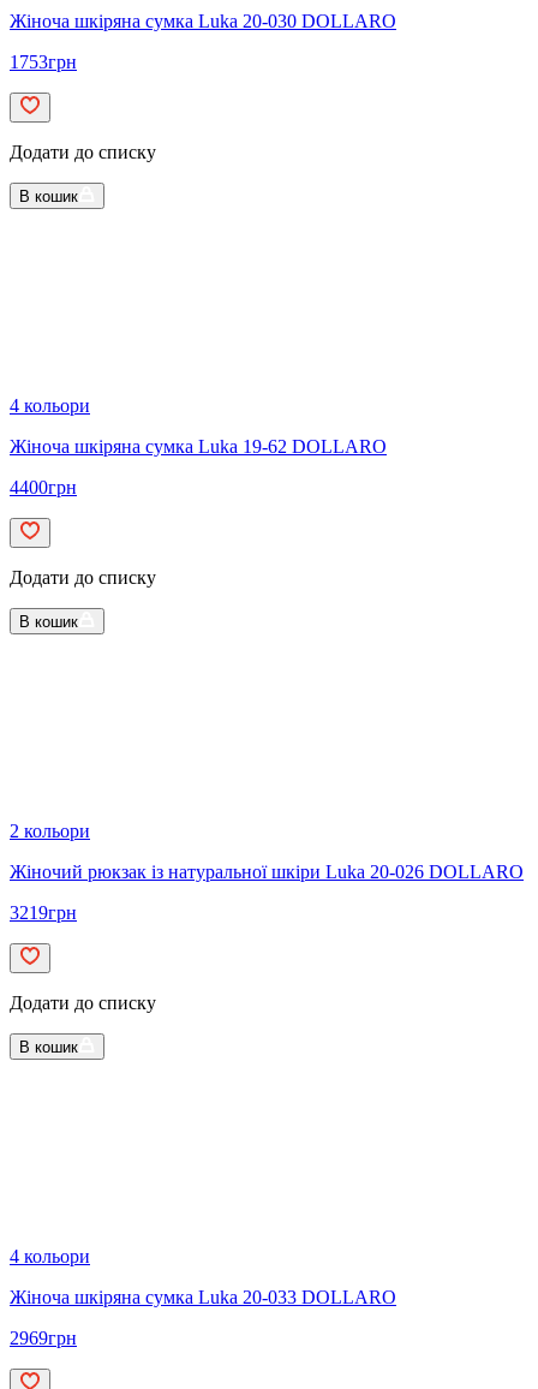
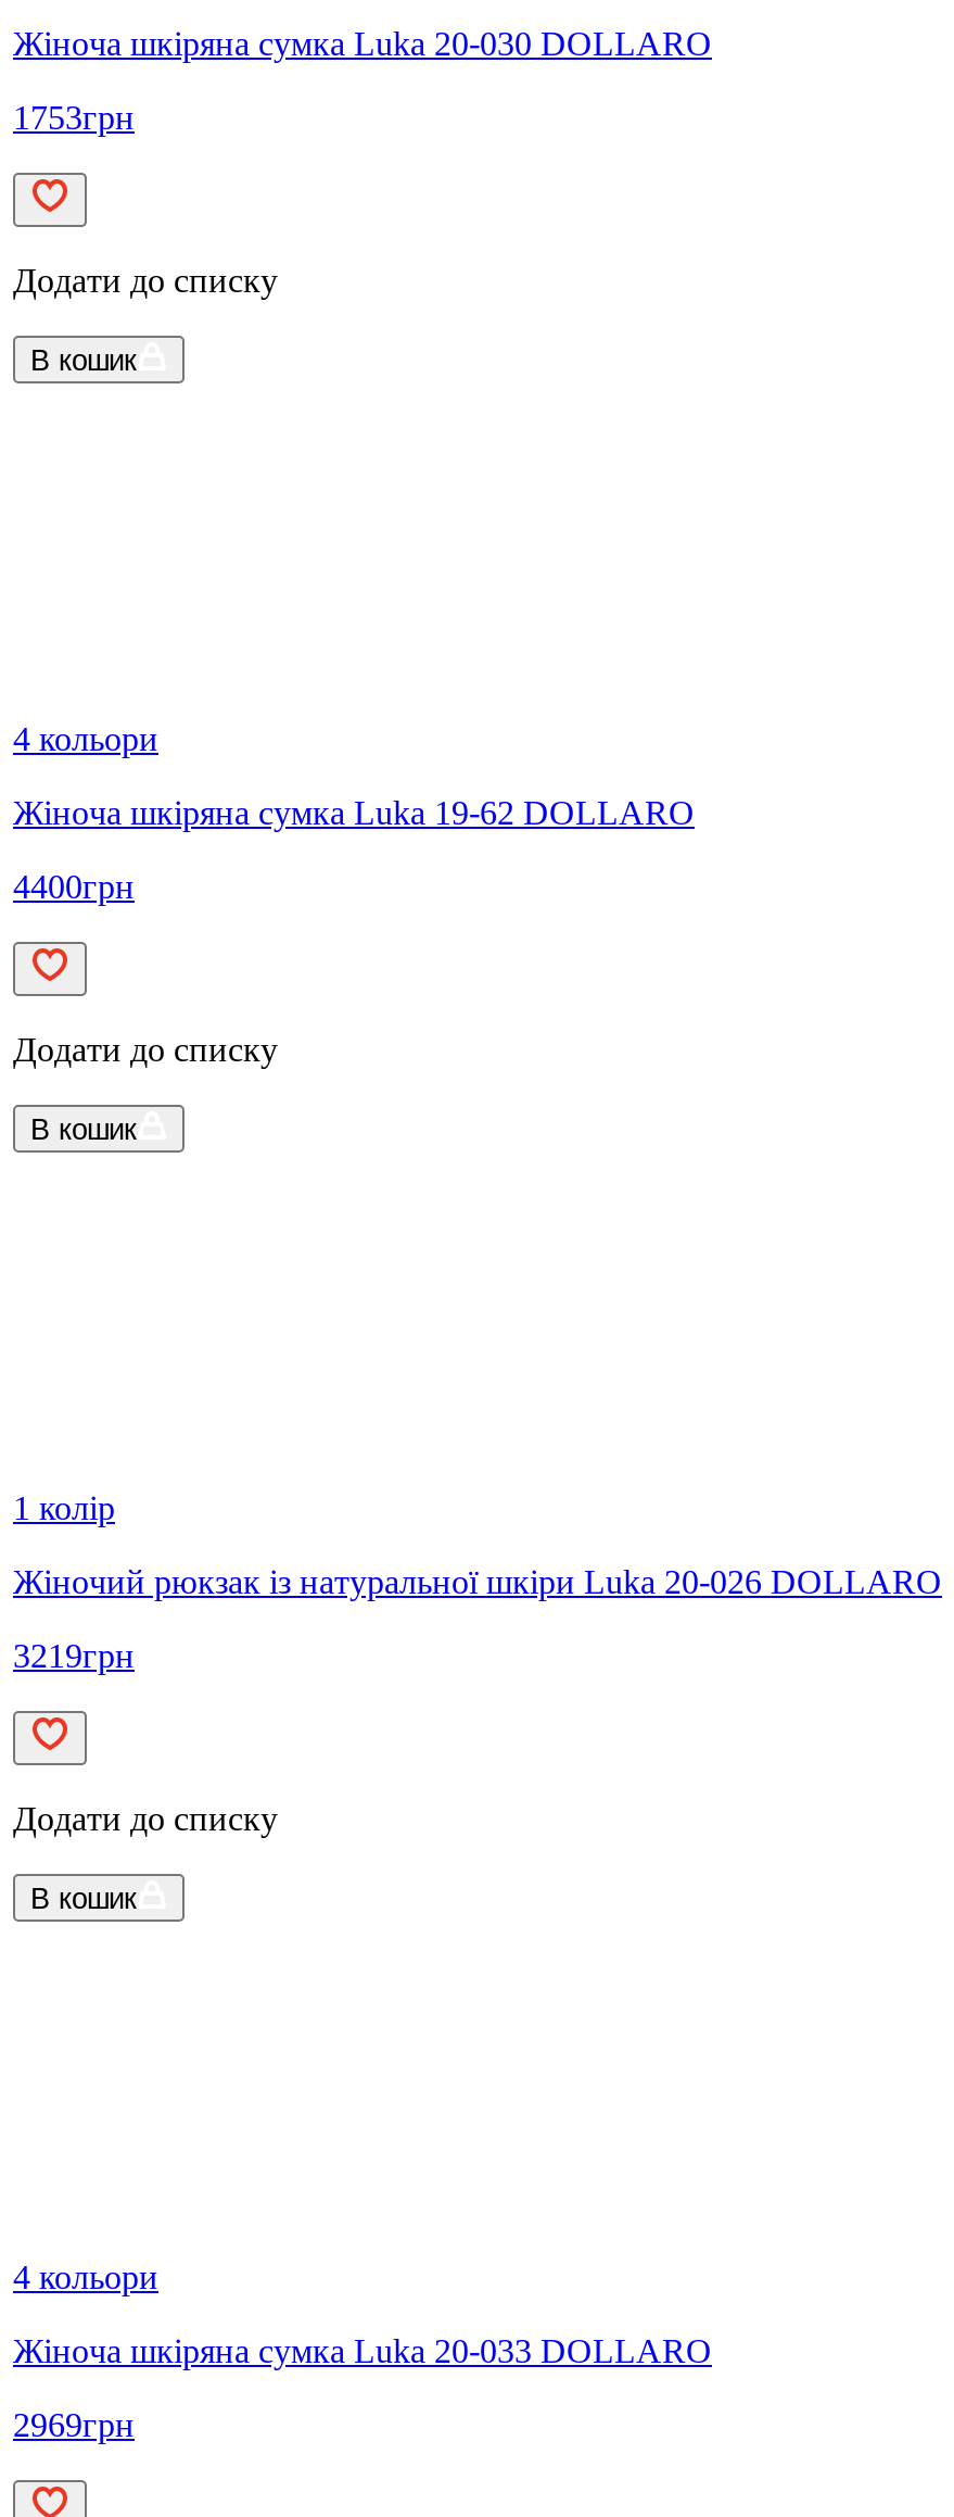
[10,821,90,841] 2 кольори -> [13,1489,115,1526] 1 колір

